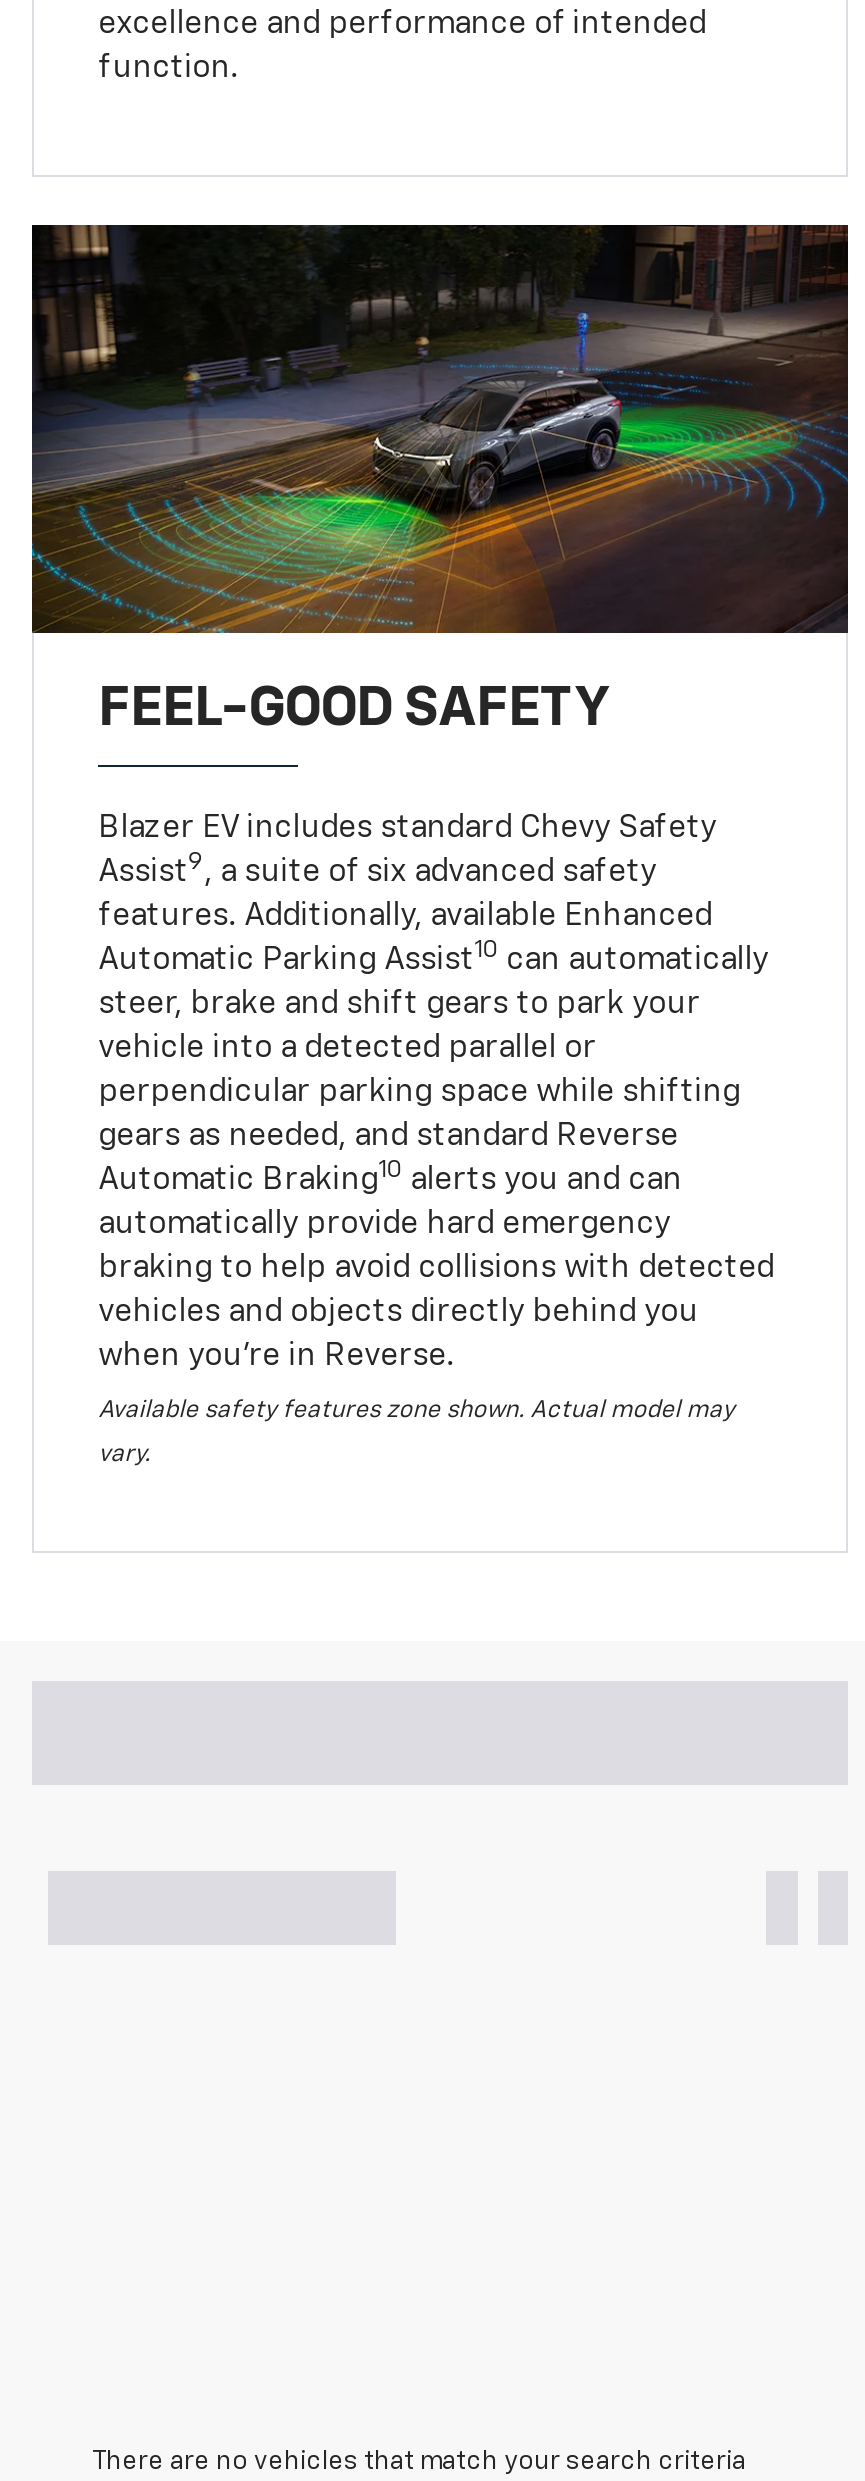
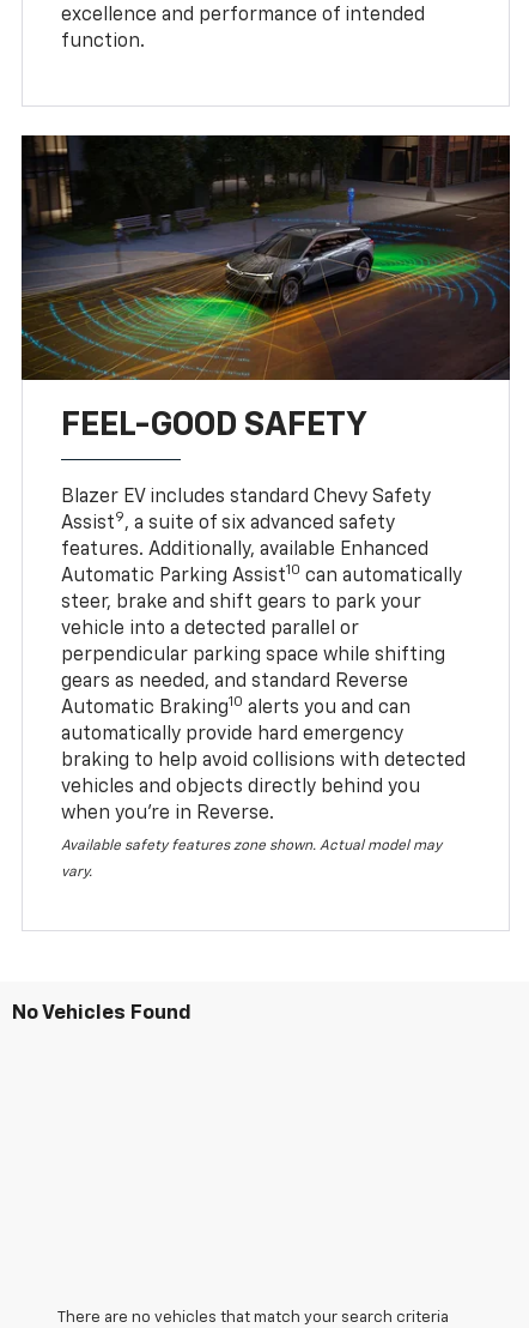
none -> [12,1003,191,1023] No Vehicles Found

